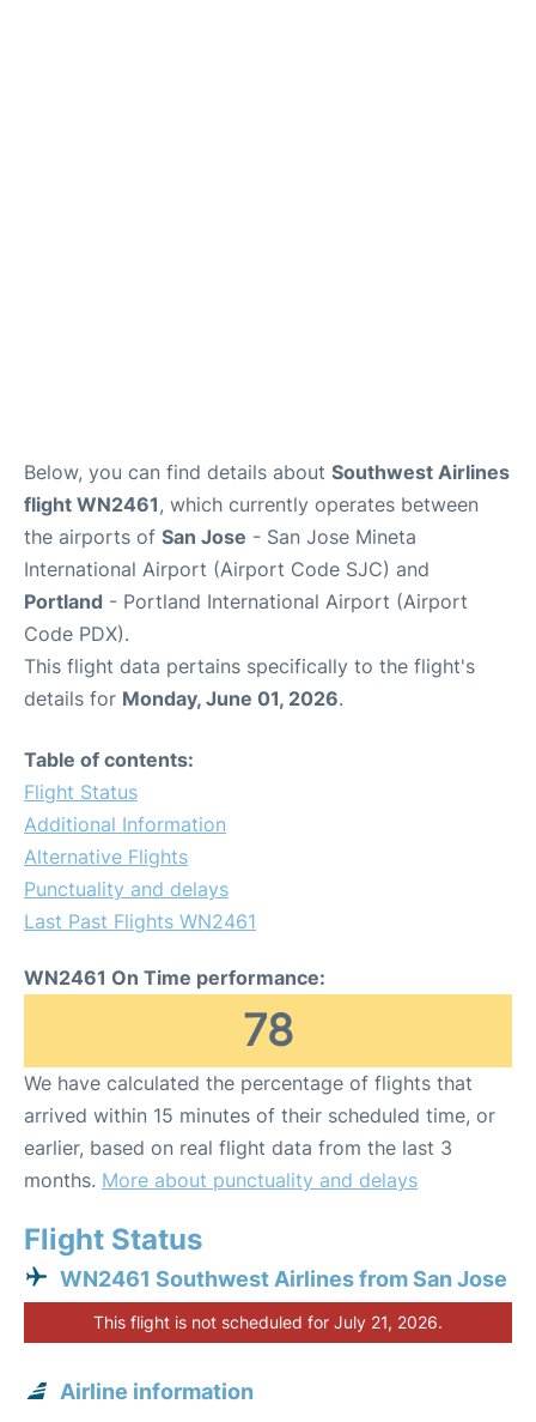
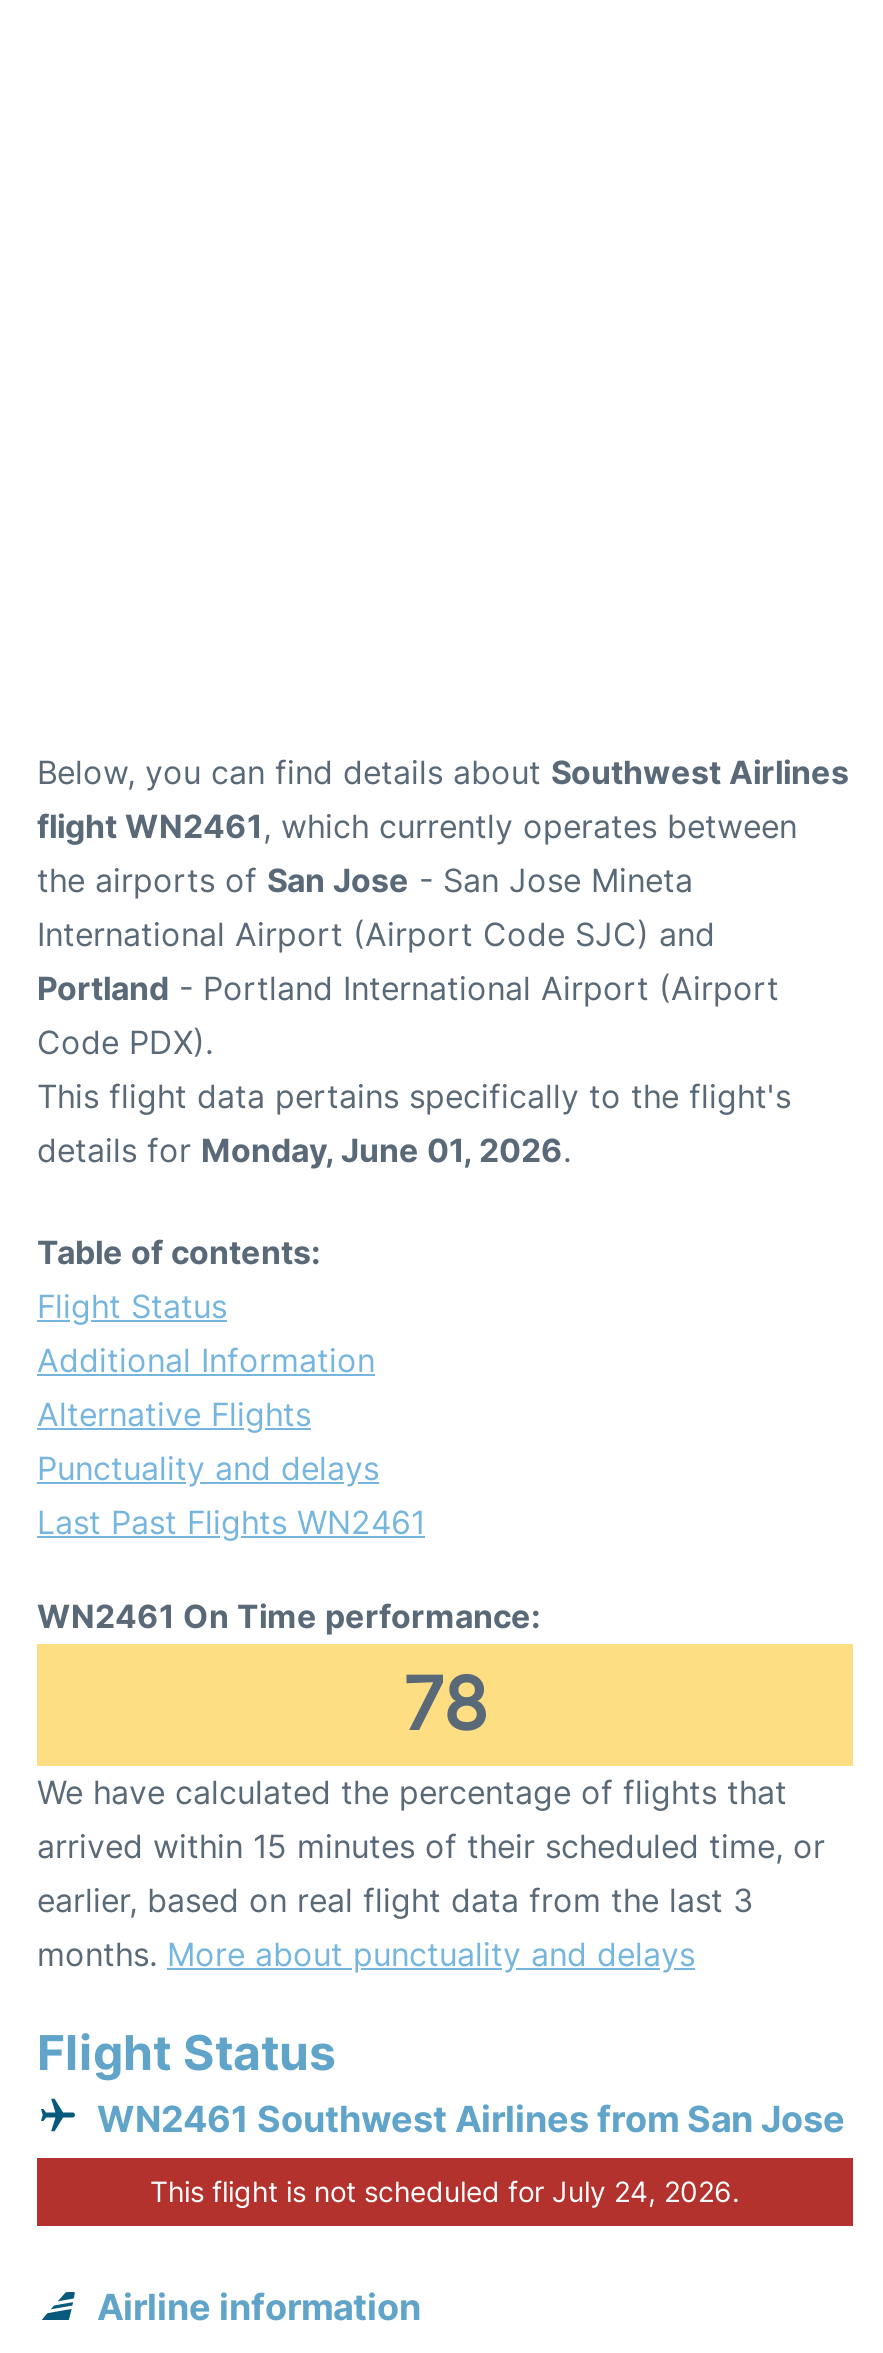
[93,1312,443,1333] This flight is not scheduled for July 21, 2026. -> [150,2175,740,2209] This flight is not scheduled for July 24, 2026.

